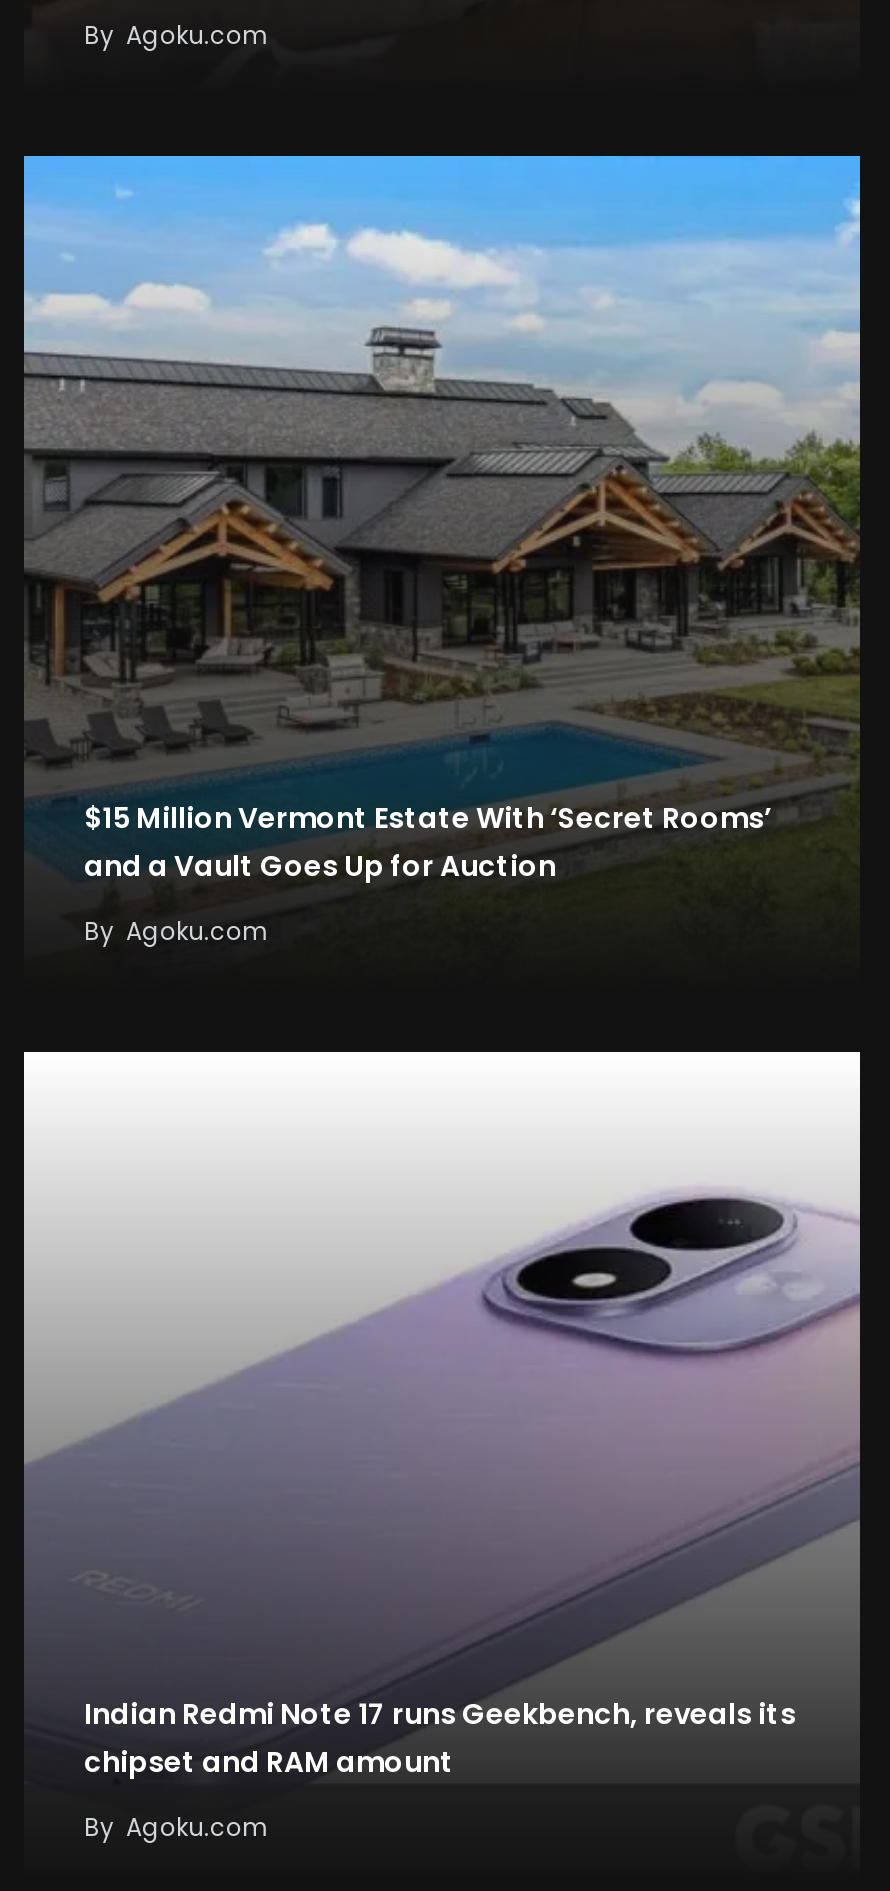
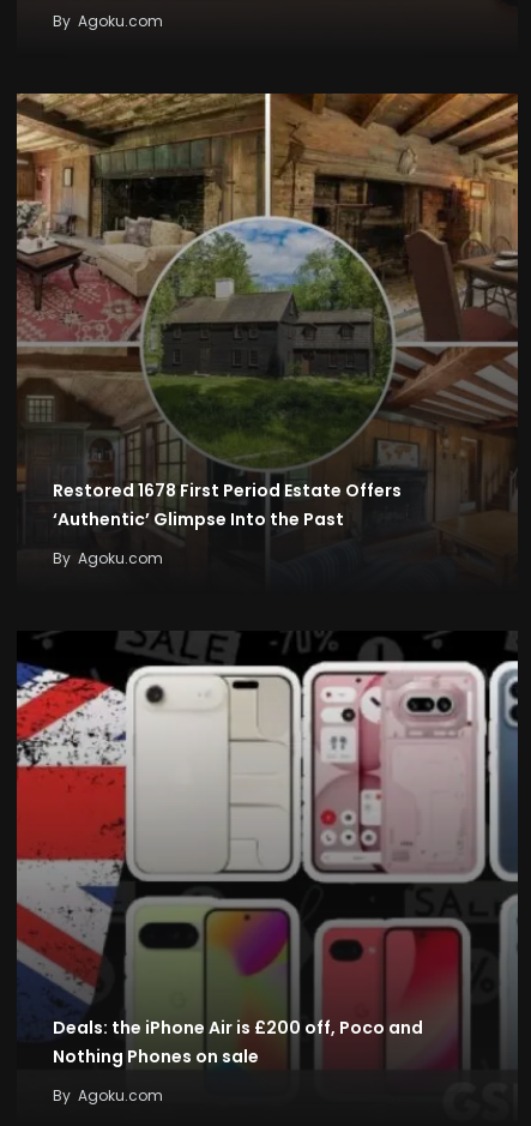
[22,154,862,886] [image] | $15 Million Vermont Estate With ‘Secret Rooms’ | and a Vault Goes Up for Auction -> [16,92,519,531] [image] | Restored 1678 First Period Estate Offers | ‘Authentic’ Glimpse Into the Past
[22,1050,862,1782] [image] | Indian Redmi Note 17 runs Geekbench, reveals its | chipset and RAM amount -> [16,631,519,1068] [image] | Deals: the iPhone Air is £200 off, Poco and | Nothing Phones on sale

